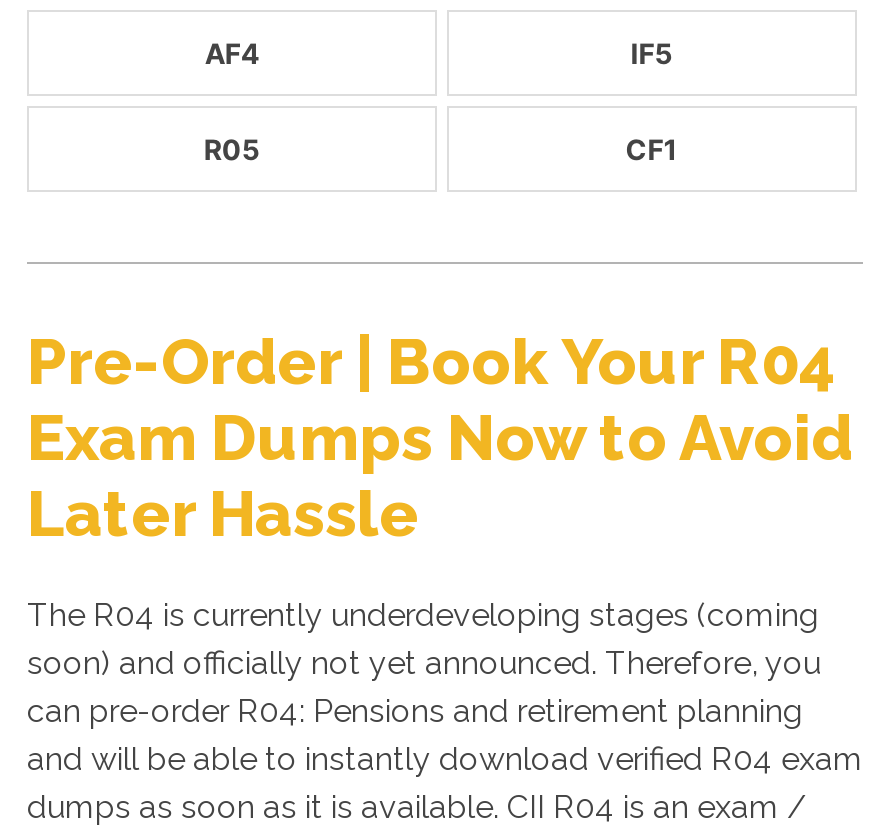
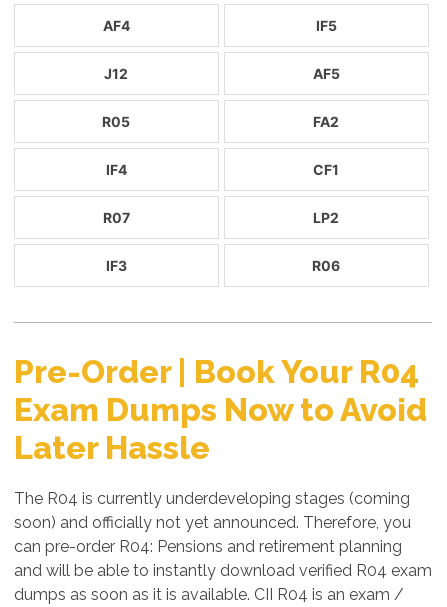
none -> [104,65,340,82] J12 | AF5
none -> [103,209,340,274] R07 | LP2 | IF3 | R06
none -> [106,113,339,178] FA2 | IF4

